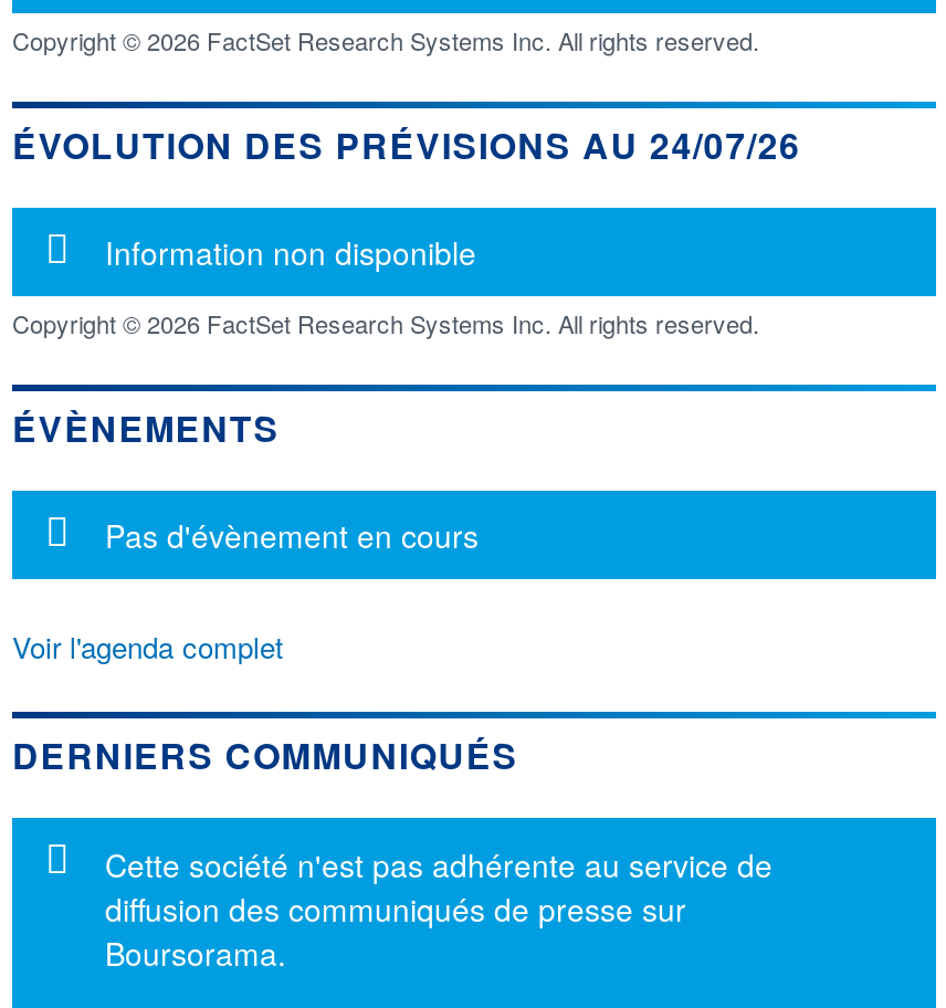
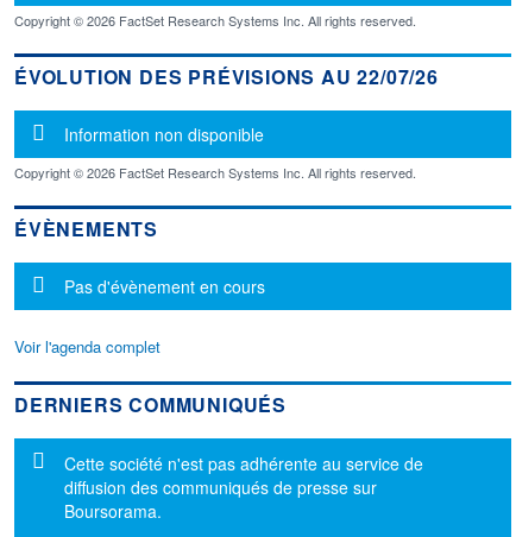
[12,119,801,170] ÉVOLUTION DES PRÉVISIONS AU 24/07/26 -> [14,63,438,90] ÉVOLUTION DES PRÉVISIONS AU 22/07/26

